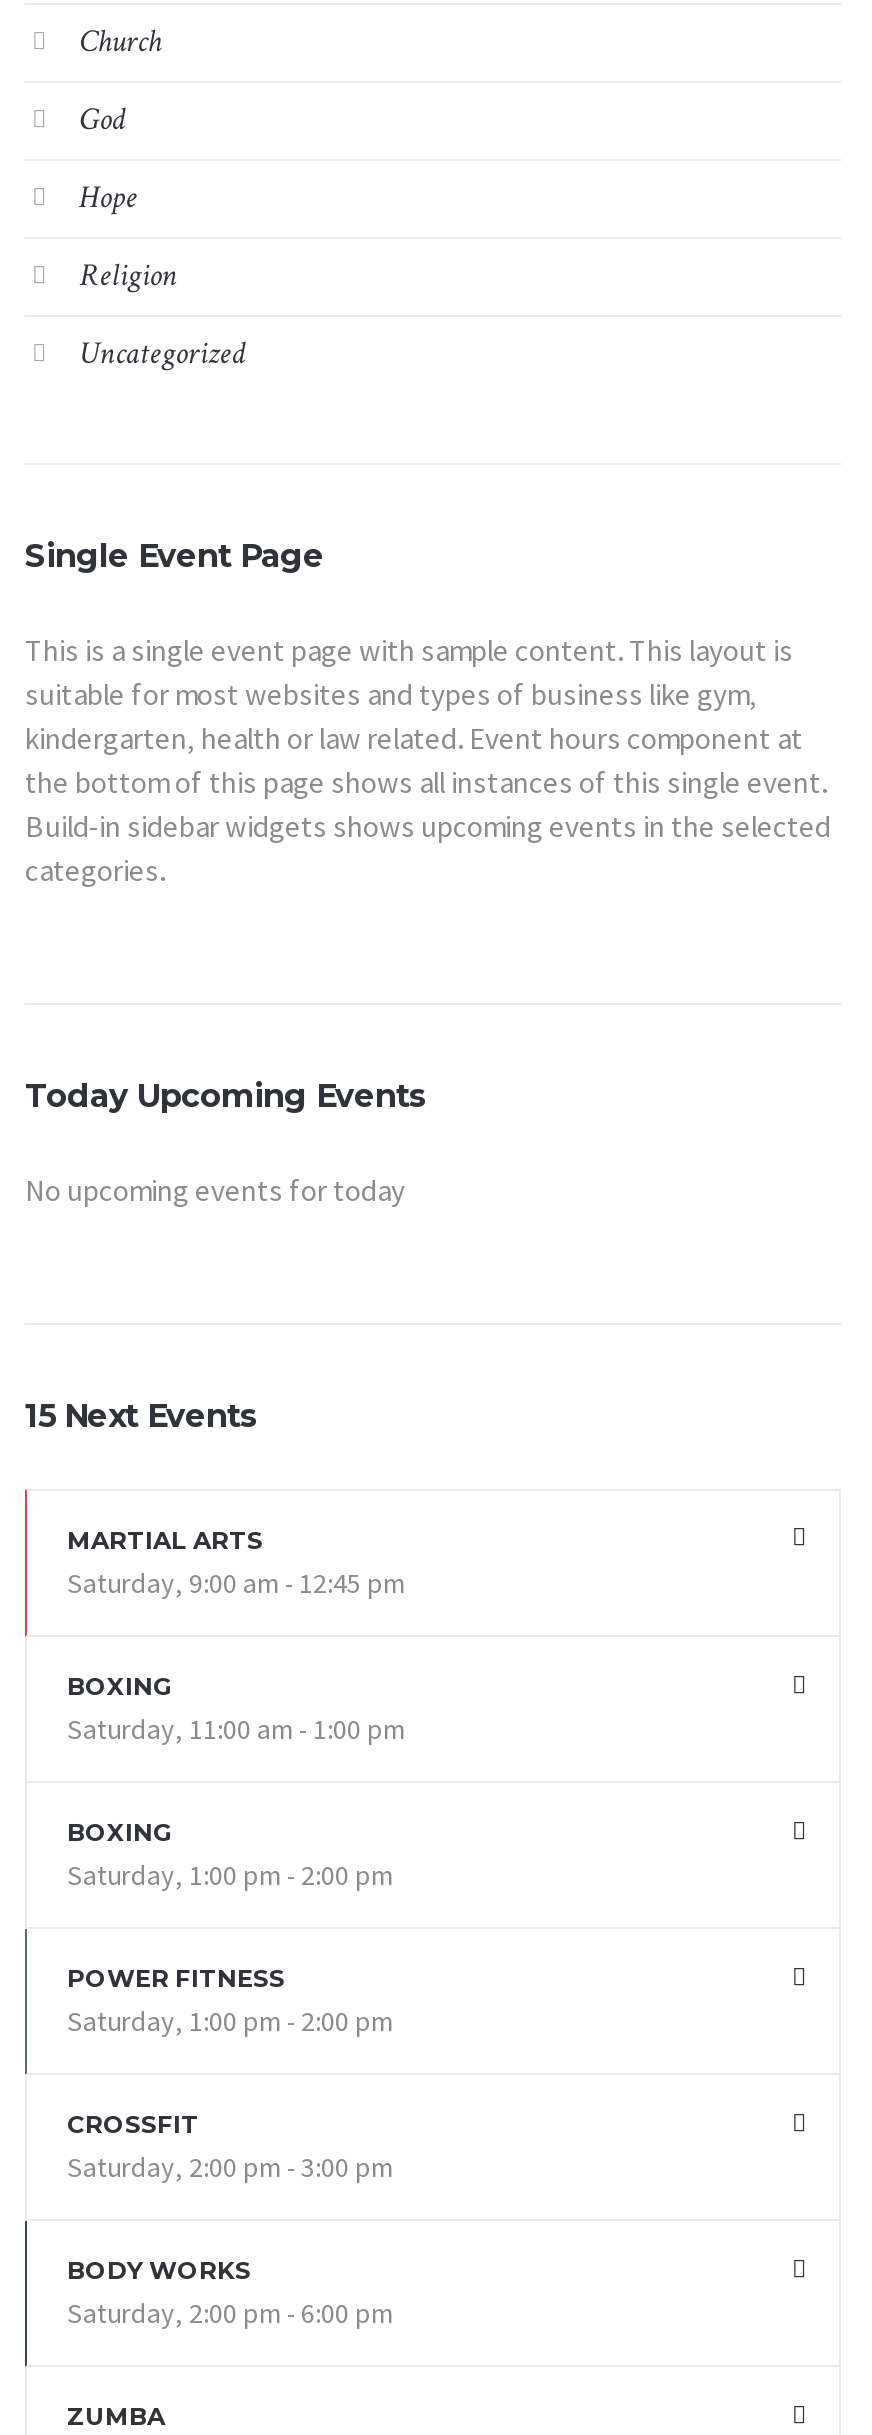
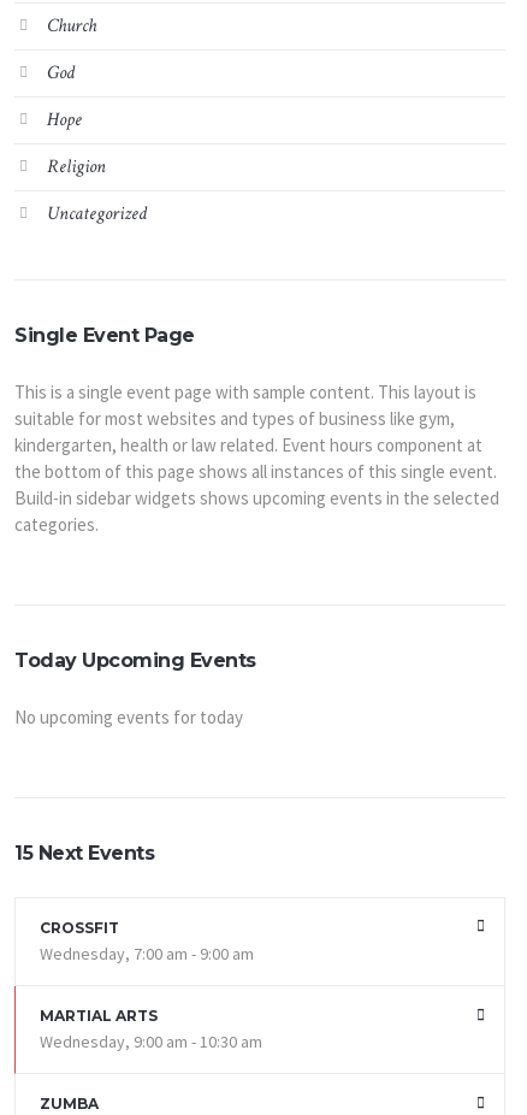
[67,1524,405,2038] MARTIAL ARTS | Saturday, 9:00 am - 12:45 pm | BOXING | Saturday, 11:00 am - 1:00 pm | BOXING | Saturday, 1:00 pm - 2:00 pm | POWER FITNESS | Saturday, 1:00 pm - 2:00 pm -> none
[67,2148,393,2184] Saturday, 2:00 pm - 3:00 pm -> [40,942,254,964] Wednesday, 7:00 am - 9:00 am
[67,2254,393,2330] BODY WORKS | Saturday, 2:00 pm - 6:00 pm -> [40,1006,262,1052] MARTIAL ARTS | Wednesday, 9:00 am - 10:30 am

